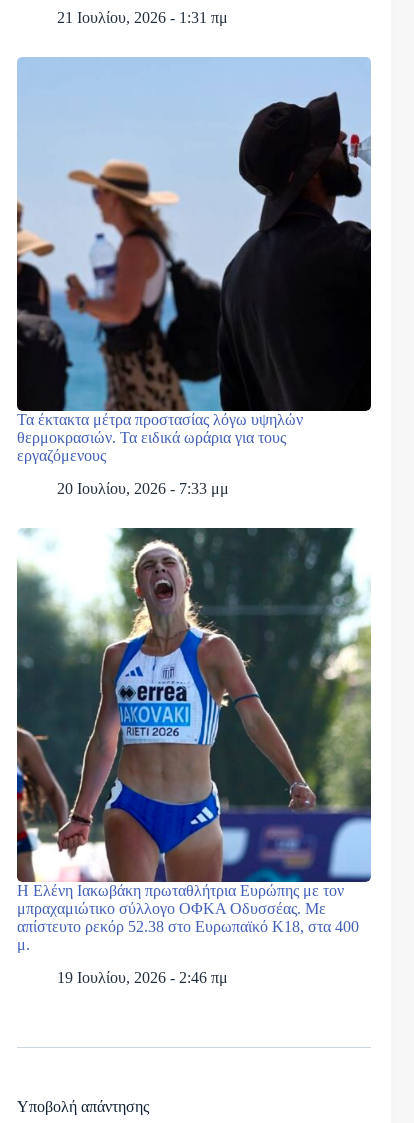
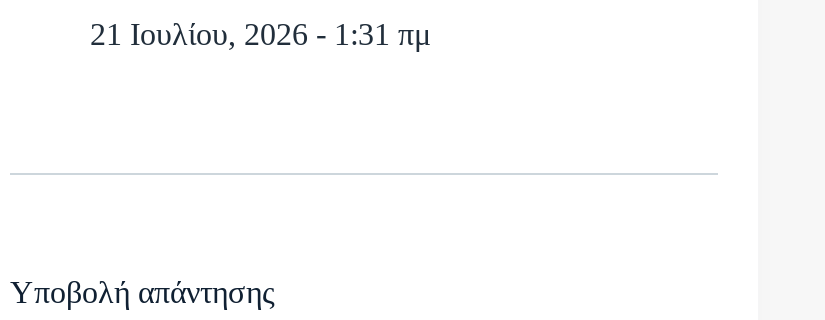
[16,57,372,497] [image] | Τα έκτακτα μέτρα προστασίας λόγω υψηλών | θερμοκρασιών. Τα ειδικά ωράρια για τους | εργαζόμενους | 20 Ιουλίου, 2026 - 7:33 μμ -> none
[16,527,372,986] [image] | Η Ελένη Ιακωβάκη πρωταθλήτρια Ευρώπης με τον | μπραχαμιώτικο σύλλογο ΟΦΚΑ Οδυσσέας. Με | απίστευτο ρεκόρ 52.38 στο Ευρωπαϊκό Κ18, στα 400 | μ. | 19 Ιουλίου, 2026 - 2:46 πμ -> none

